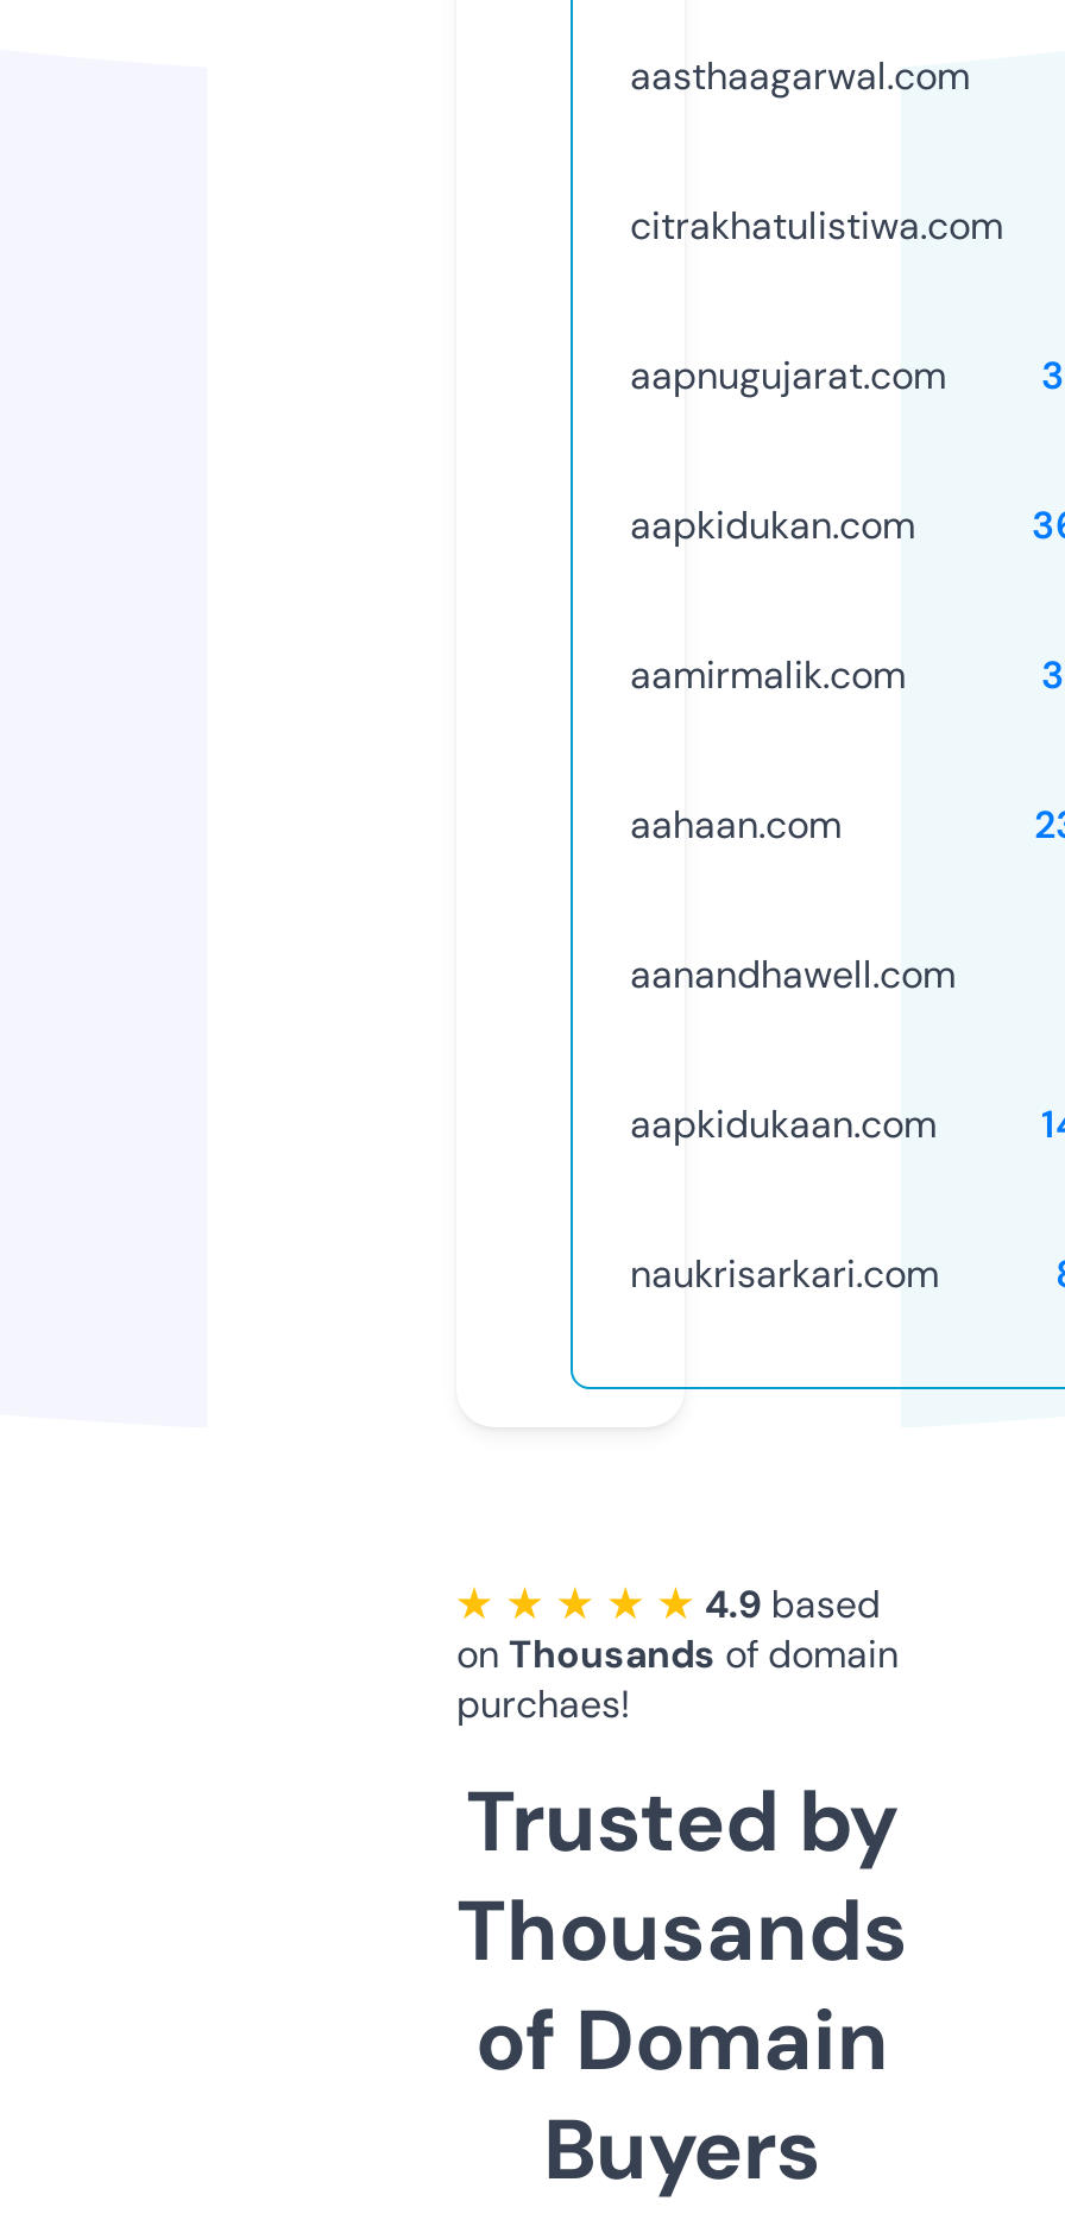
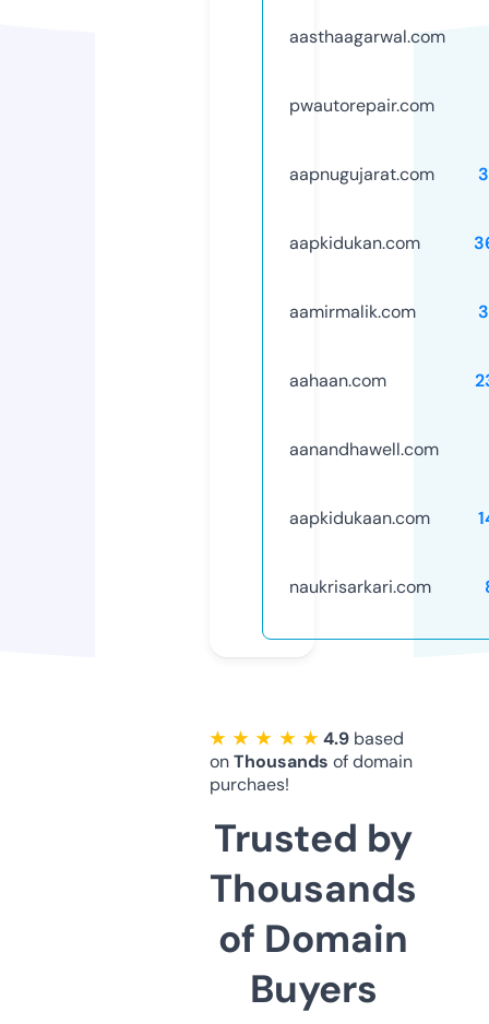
[630,200,1003,250] citrakhatulistiwa.com -> [289,94,434,117] pwautorepair.com

